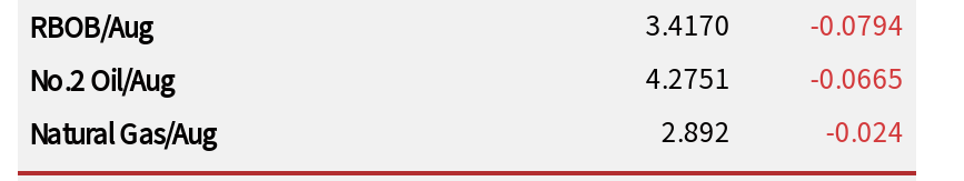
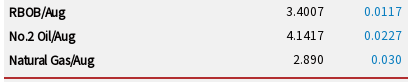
[646,5,730,42] 3.4170 -> [286,2,324,19] 3.4007
[810,5,904,42] -0.0794 -> [364,2,402,19] 0.0117
[646,58,730,96] 4.2751 -> [286,26,324,43] 4.1417
[810,58,904,96] -0.0665 -> [364,26,402,43] 0.0227
[661,111,730,149] 2.892 -> [293,50,324,67] 2.890
[826,111,904,149] -0.024 -> [371,50,402,67] 0.030

